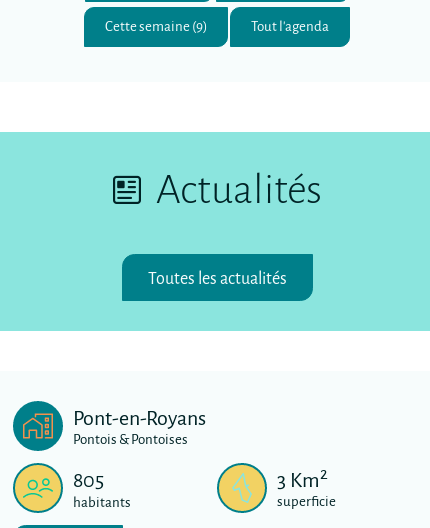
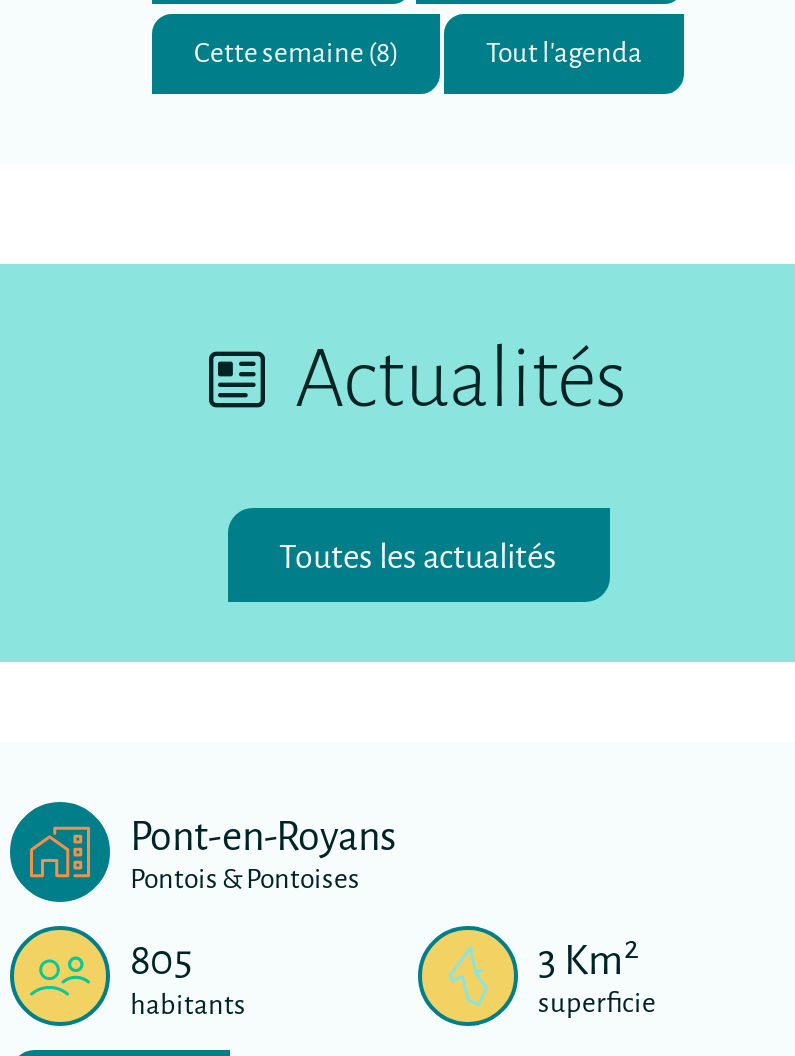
[105,16,207,35] Cette semaine (9) -> [194,32,398,70] Cette semaine (8)

